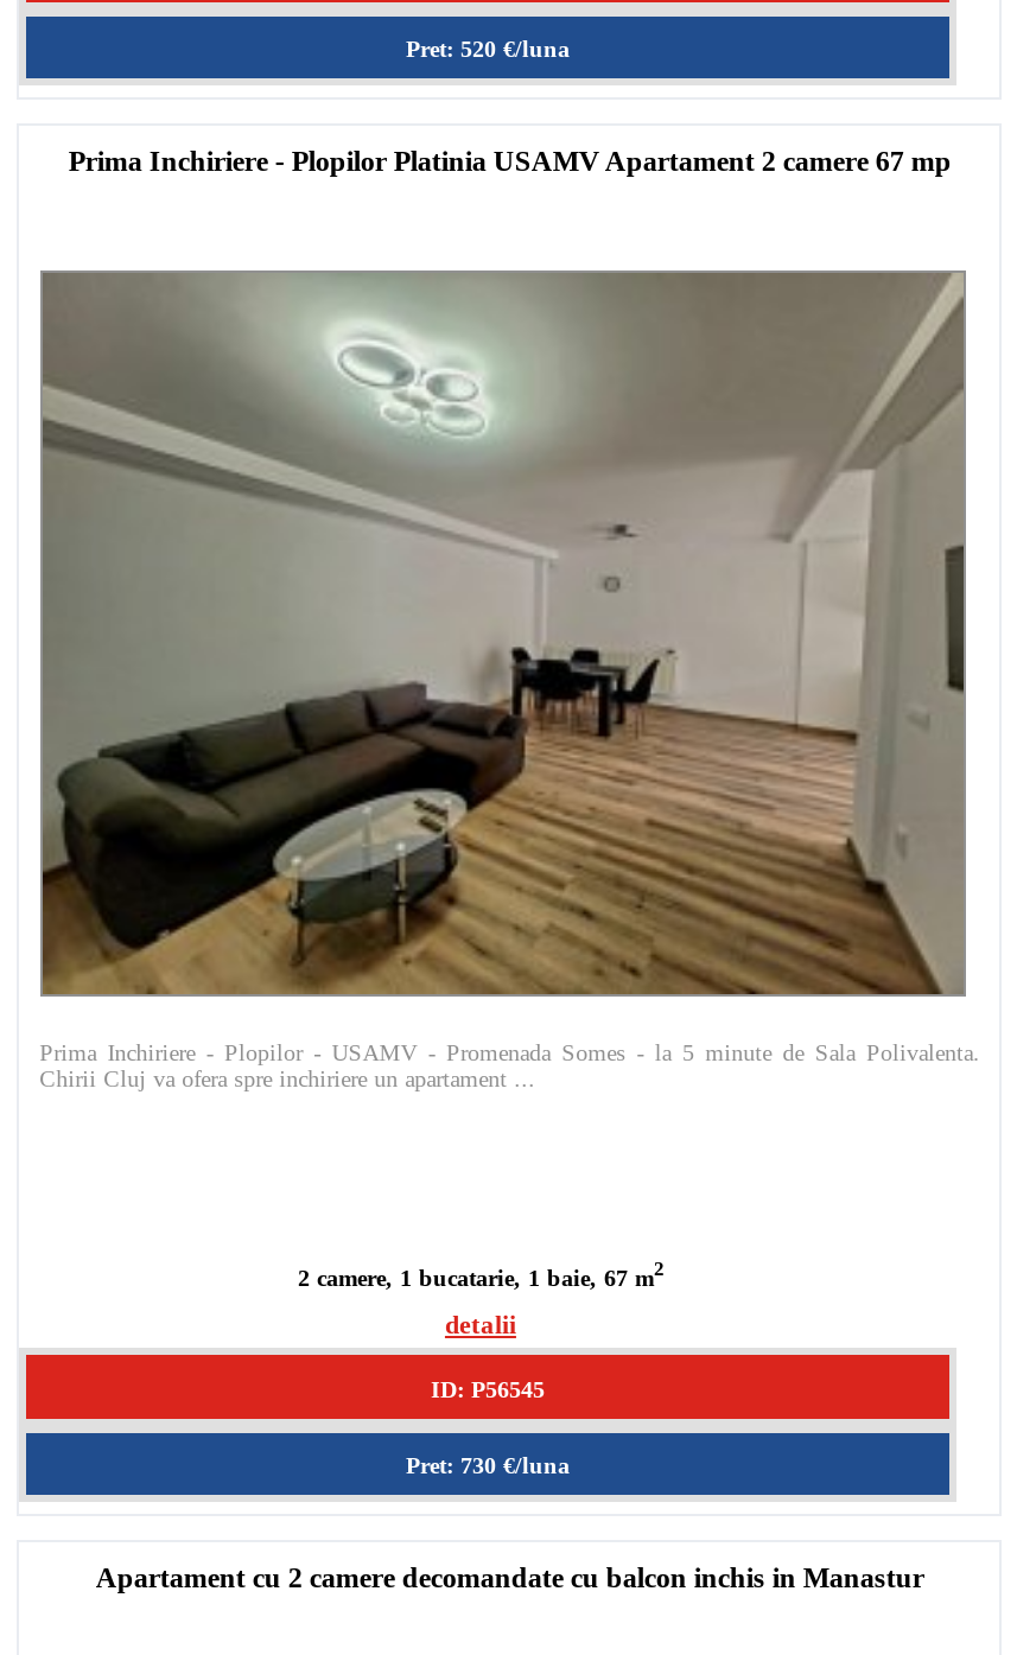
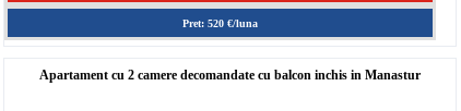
[69,146,951,179] Prima Inchiriere - Plopilor Platinia USAMV Apartament 2 camere 67 mp -> none
[38,269,980,1092] [image] | Prima Inchiriere - Plopilor - USAMV - Promenada Somes - la 5 minute de Sala Polivalenta. | Chirii Cluj va ofera spre inchiriere un apartament ... -> none
[298,1259,663,1478] 2 camere, 1 bucatarie, 1 baie, 67 m2 | detalii | ID: P56545 | Pret: 730 €/luna -> none

